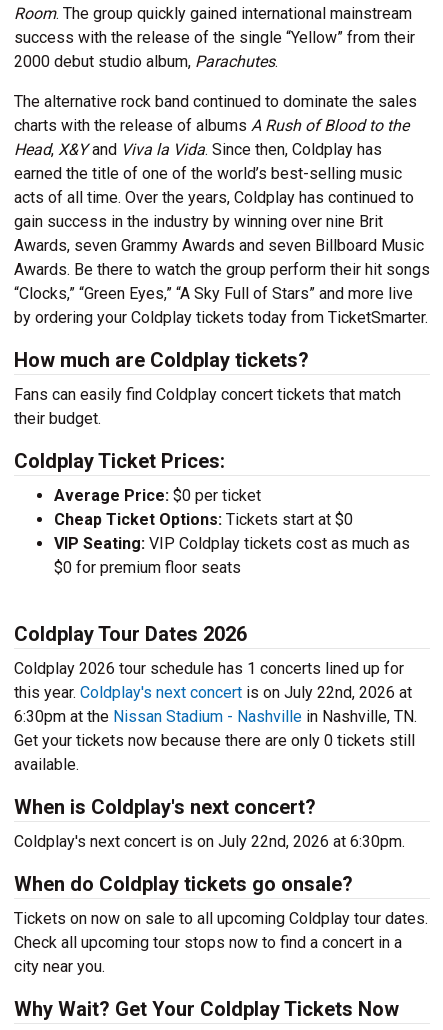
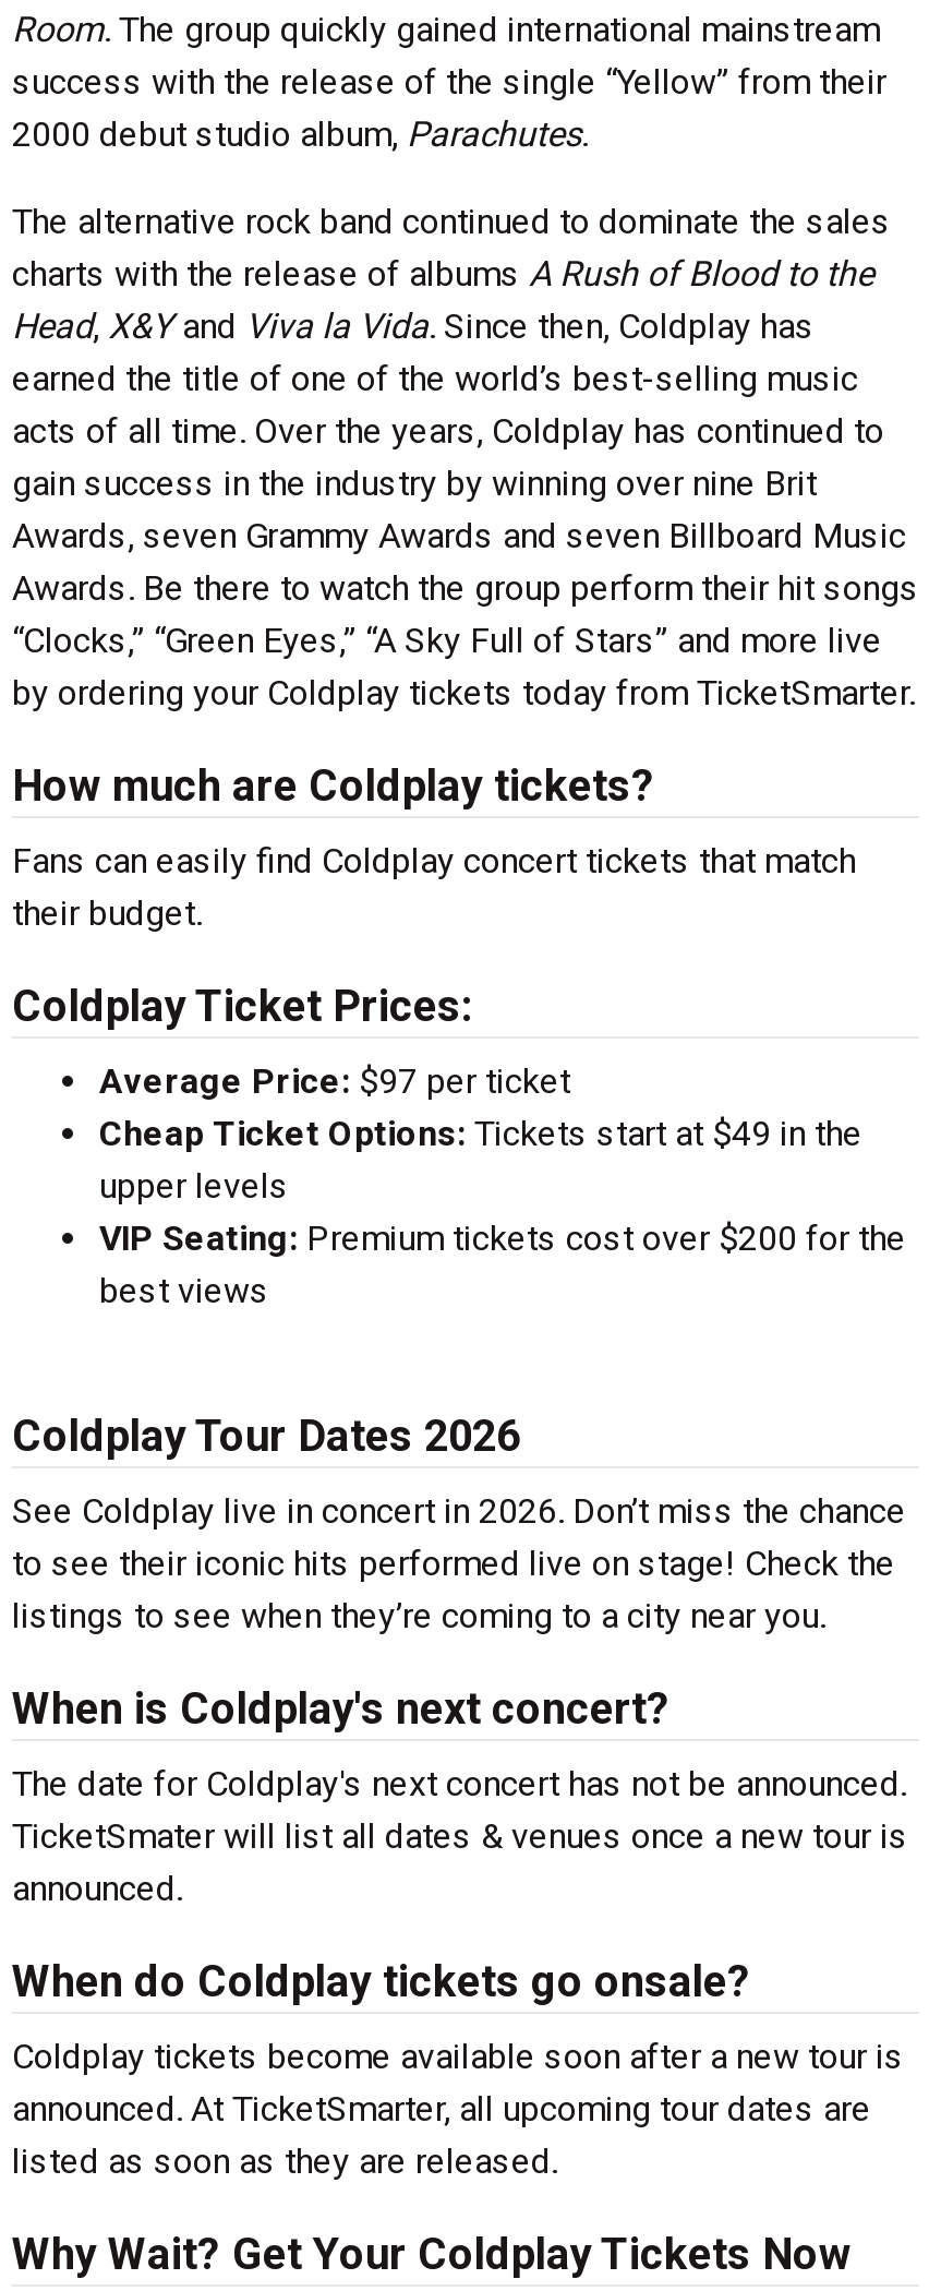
[54,486,410,577] Average Price: $0 per ticket | Cheap Ticket Options: Tickets start at $0 | VIP Seating: VIP Coldplay tickets cost as much as | $0 for premium floor seats -> [99,1060,906,1311] Average Price: $97 per ticket | Cheap Ticket Options: Tickets start at $49 in the | upper levels | VIP Seating: Premium tickets cost over $200 for the | best views
[14,659,417,774] Coldplay 2026 tour schedule has 1 concerts lined up for | this year. Coldplay's next concert is on July 22nd, 2026 at | 6:30pm at the Nissan Stadium - Nashville in Nashville, TN. | Get your tickets now because there are only 0 tickets still | available. -> [12,1490,906,1636] See Coldplay live in concert in 2026. Don’t miss the chance | to see their iconic hits performed live on stage! Check the | listings to see when they’re coming to a city near you.
moved [14,795,316,819] -> [12,1682,671,1735]: When is Coldplay's next concert?
[14,832,405,851] Coldplay's next concert is on July 22nd, 2026 at 6:30pm. -> [12,1763,908,1909] The date for Coldplay's next concert has not be announced. | TicketSmater will list all dates & venues once a new tour is | announced.
[14,909,428,976] Tickets on now on sale to all upcoming Coldplay tour dates. | Check all upcoming tour stops now to find a concert in a | city near you. -> [12,2036,904,2182] Coldplay tickets become available soon after a new tour is | announced. At TicketSmarter, all upcoming tour dates are | listed as soon as they are released.

